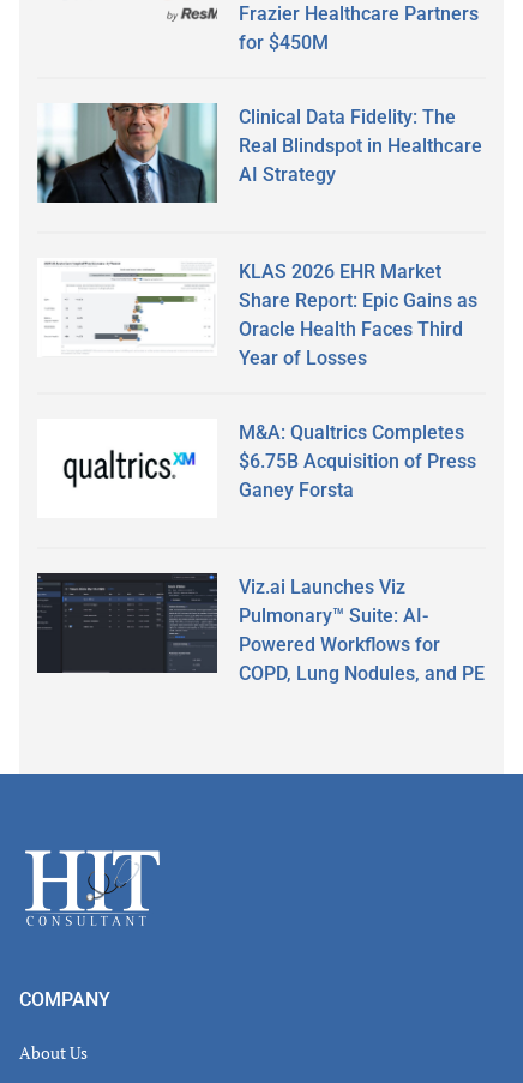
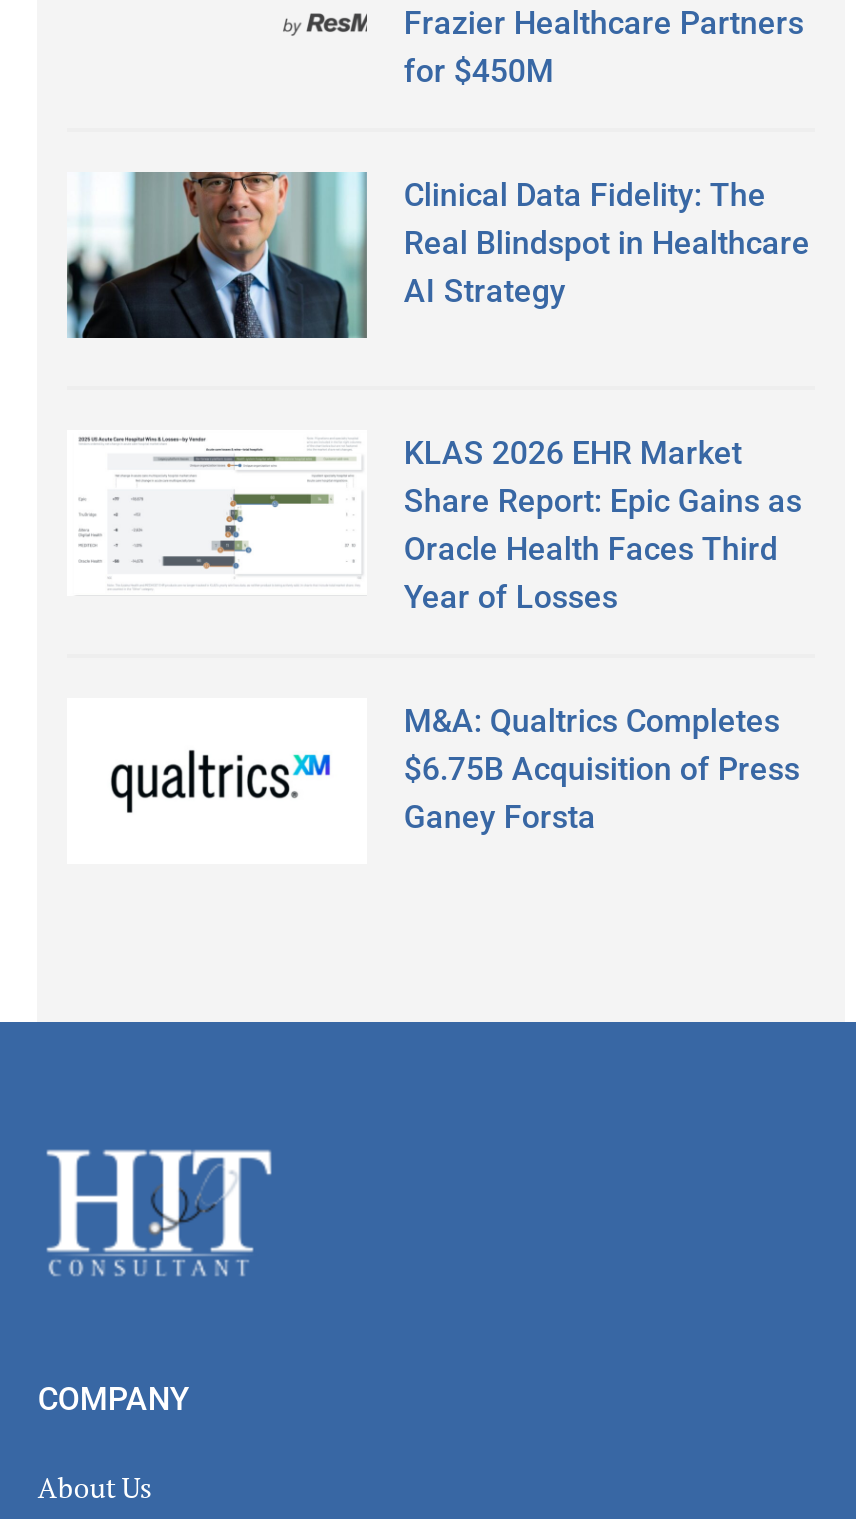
[36,572,485,685] [image] | Viz.ai Launches Viz | Pulmonary™ Suite: AI- | Powered Workflows for | COPD, Lung Nodules, and PE -> none

